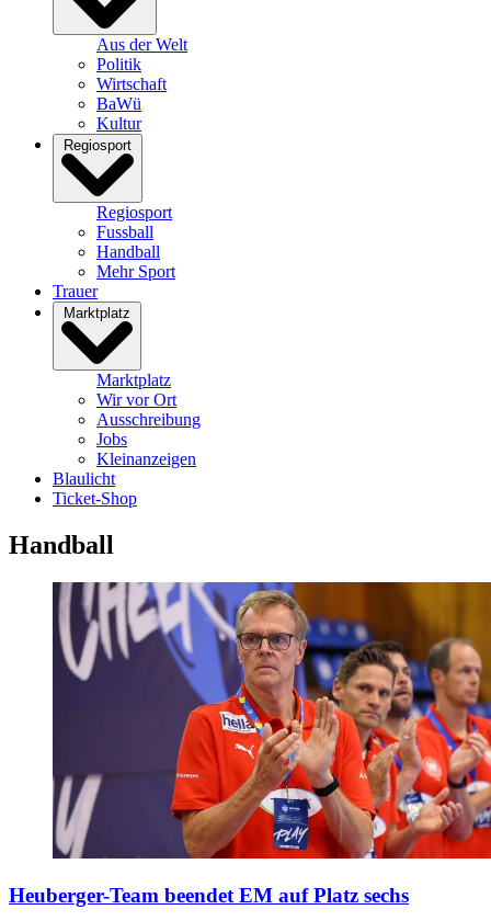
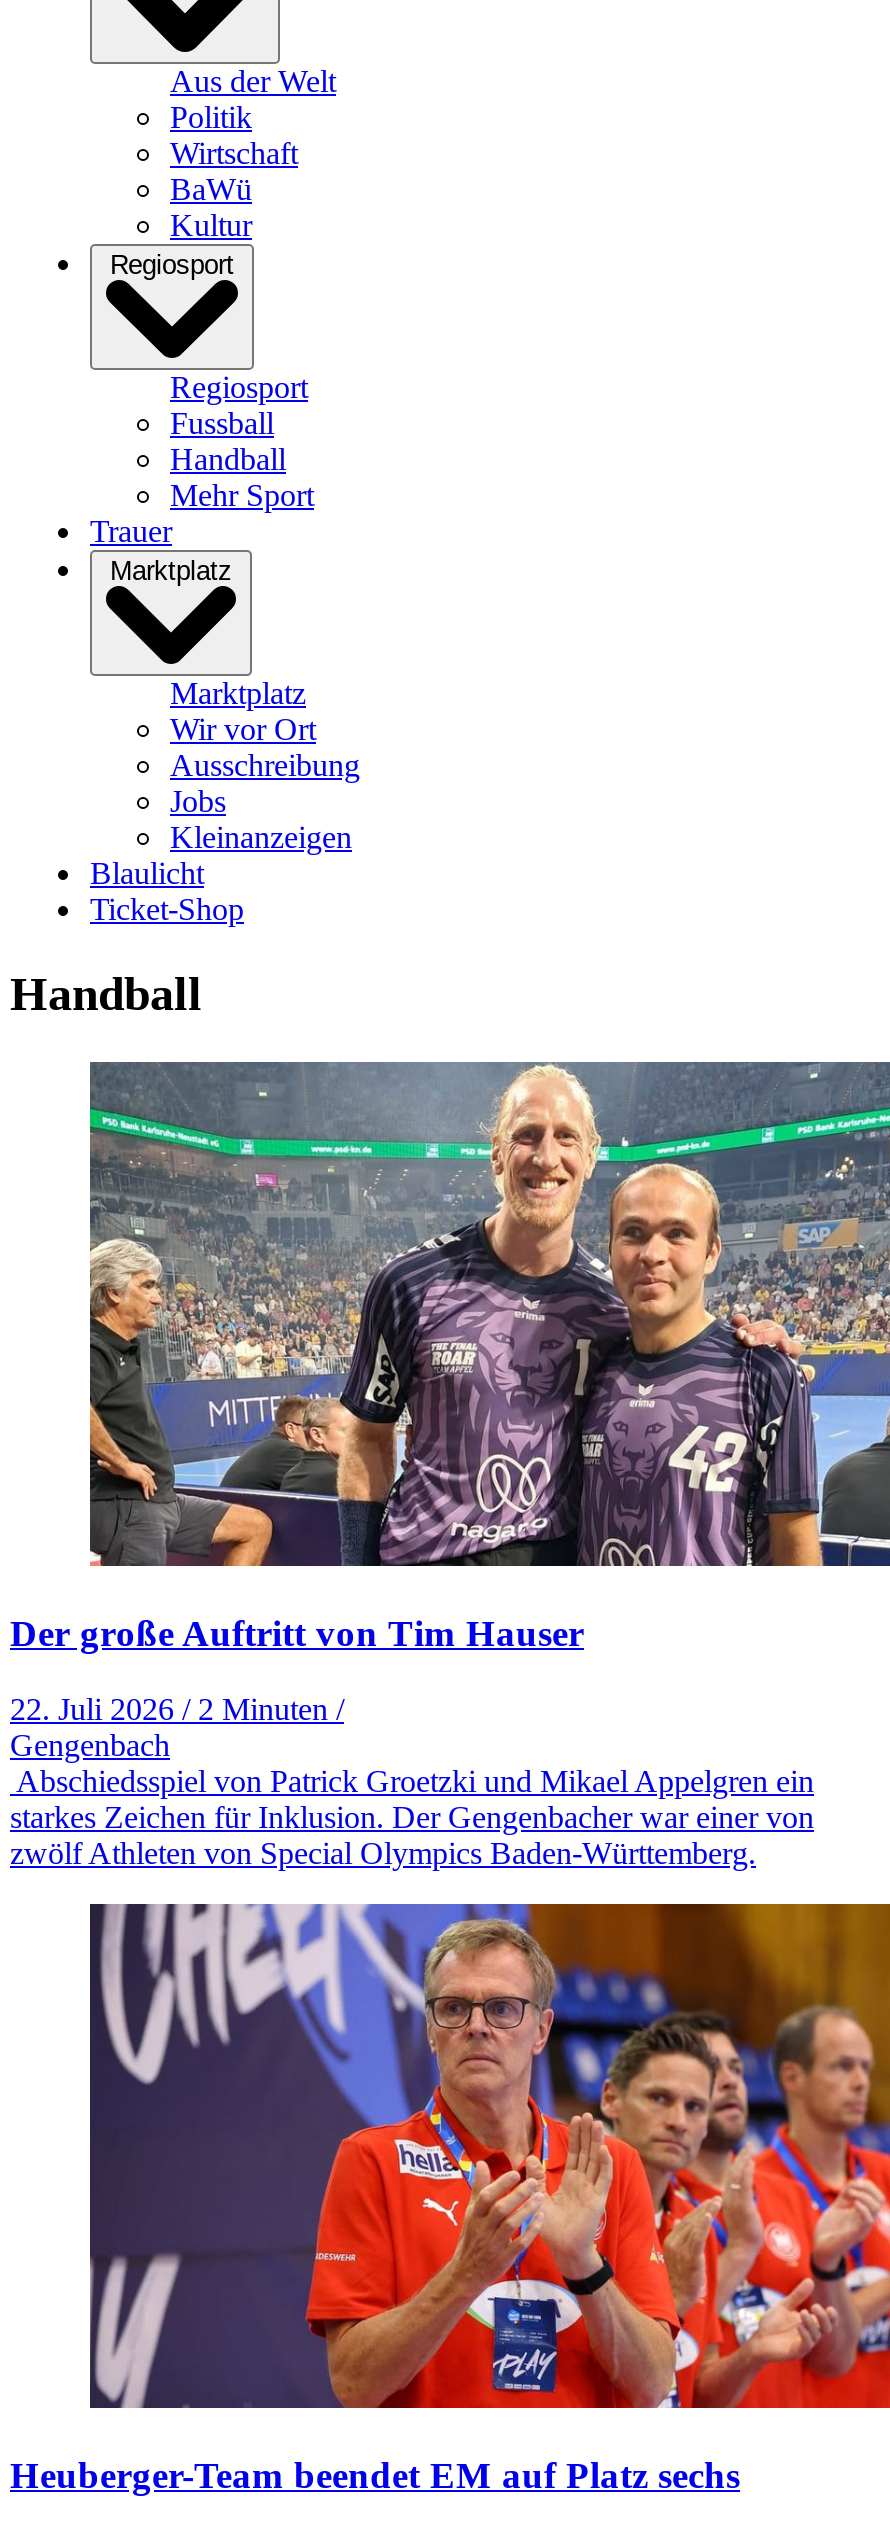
none -> [10,1060,884,1871] [image] | Der große Auftritt von Tim Hauser | 22. Juli 2026 / 2 Minuten / | Gengenbach | Abschiedsspiel von Patrick Groetzki und Mikael Appelgren ein | starkes Zeichen für Inklusion. Der Gengenbacher war einer von | zwölf Athleten von Special Olympics Baden-Württemberg.

